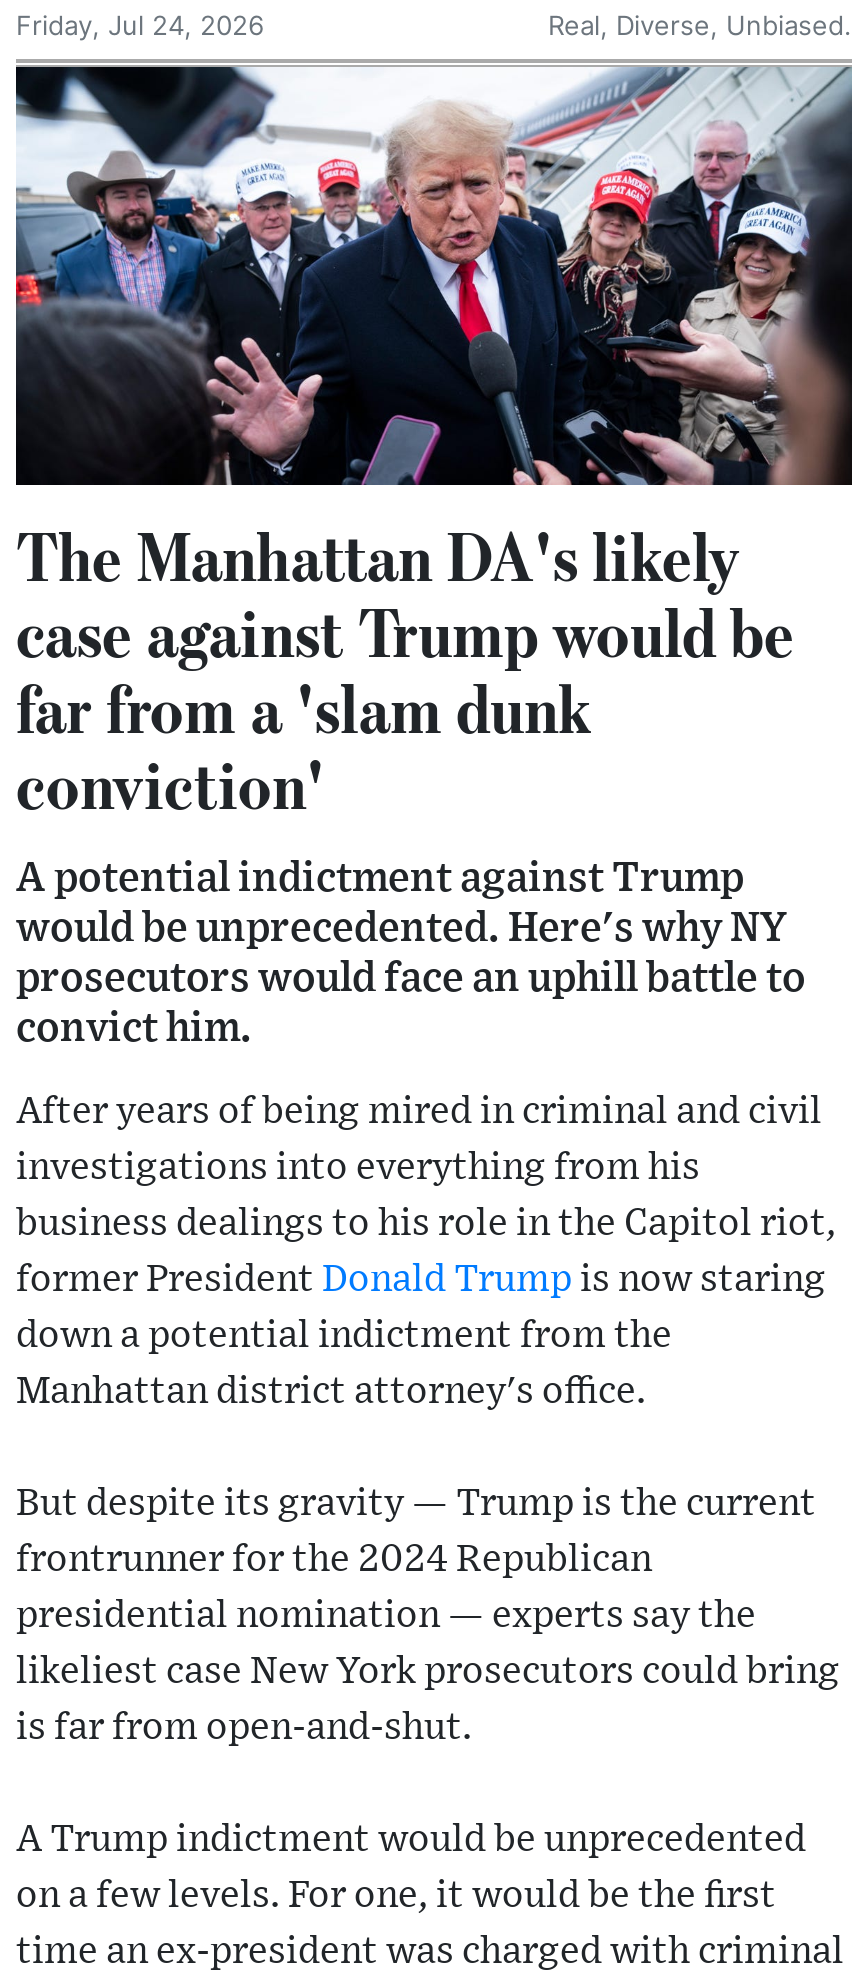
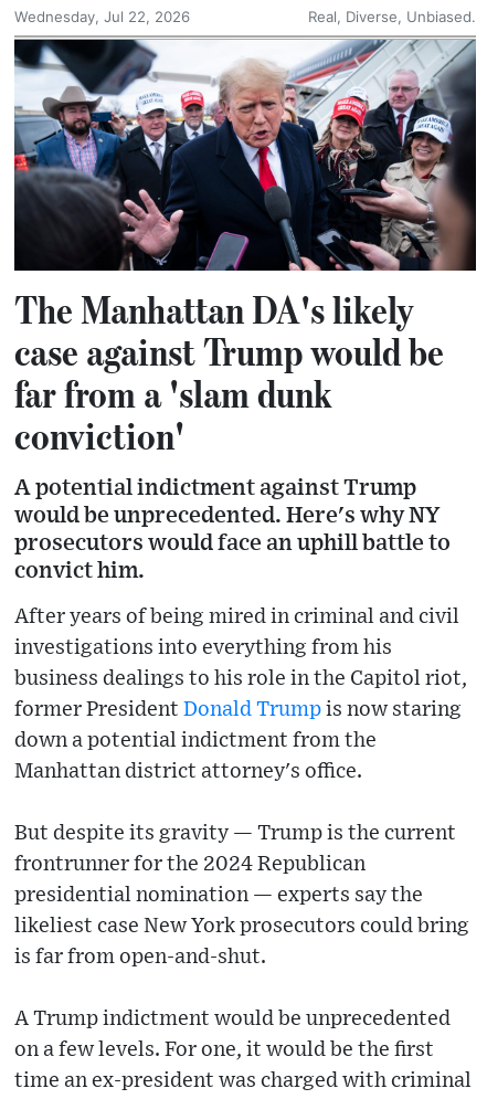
[16,9,264,41] Friday, Jul 24, 2026 -> [14,8,190,25] Wednesday, Jul 22, 2026

